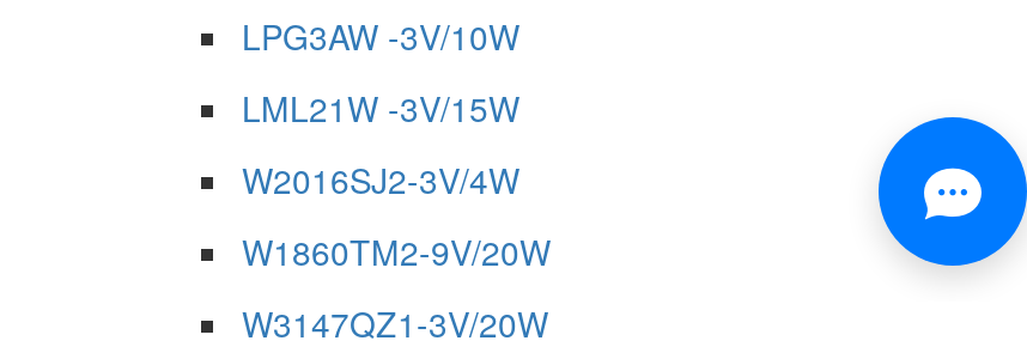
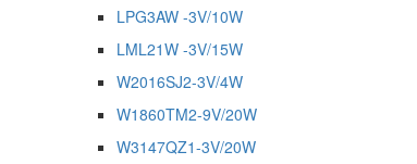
[876,115,1020,270] [image] -> none

